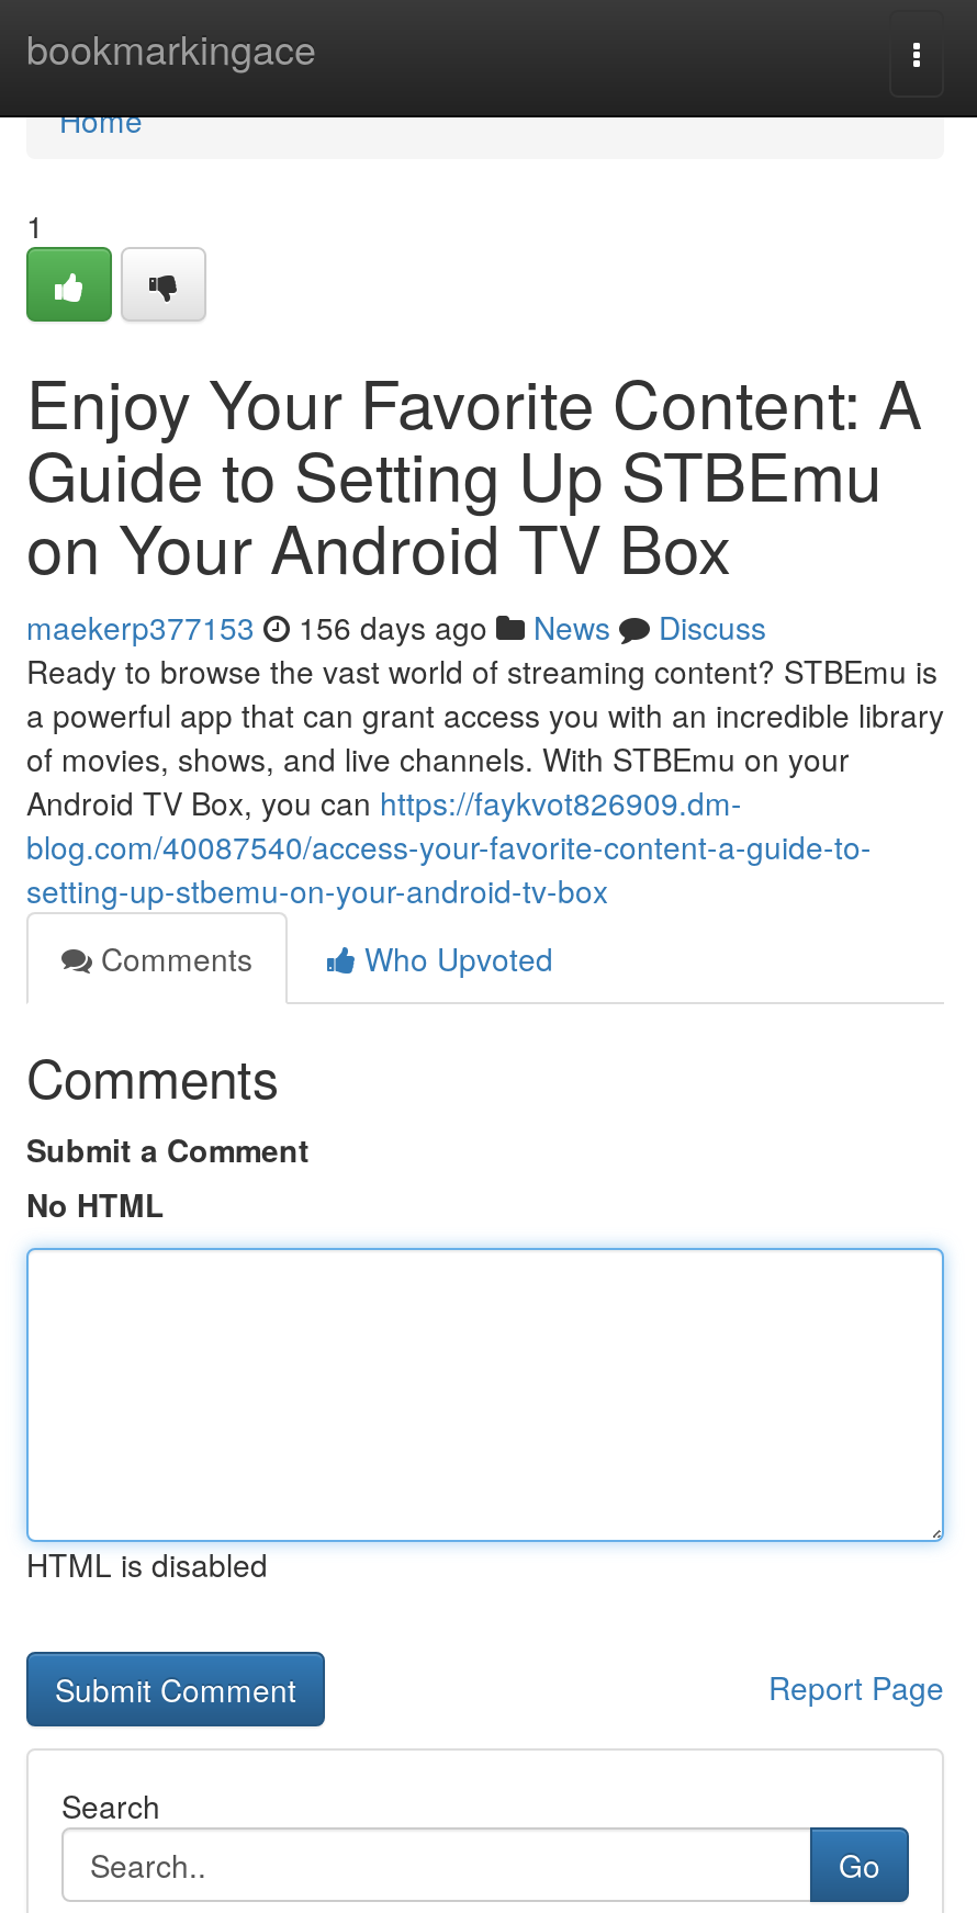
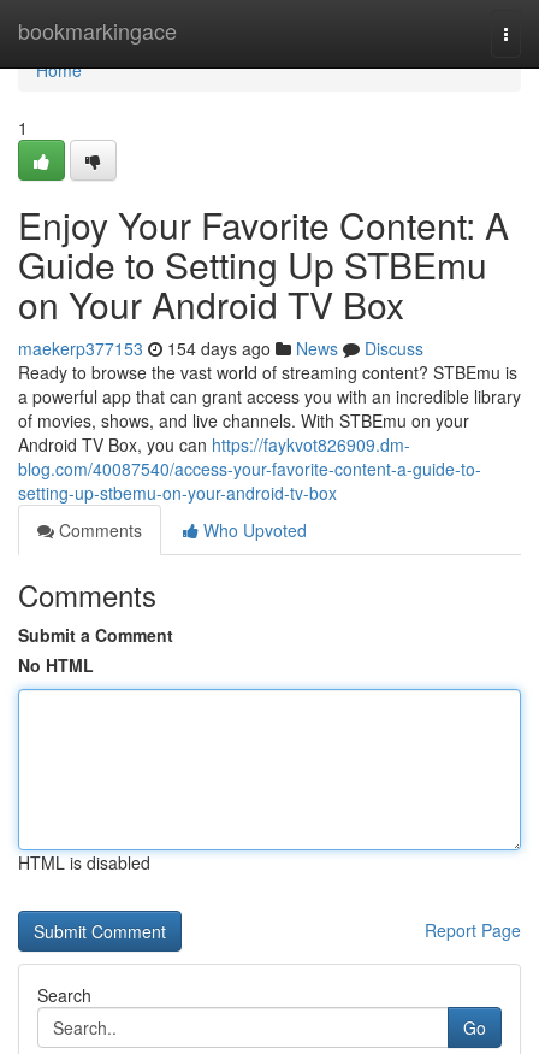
[26,605,766,649] maekerp377153 156 days ago News Discuss -> [18,336,423,360] maekerp377153 154 days ago News Discuss

